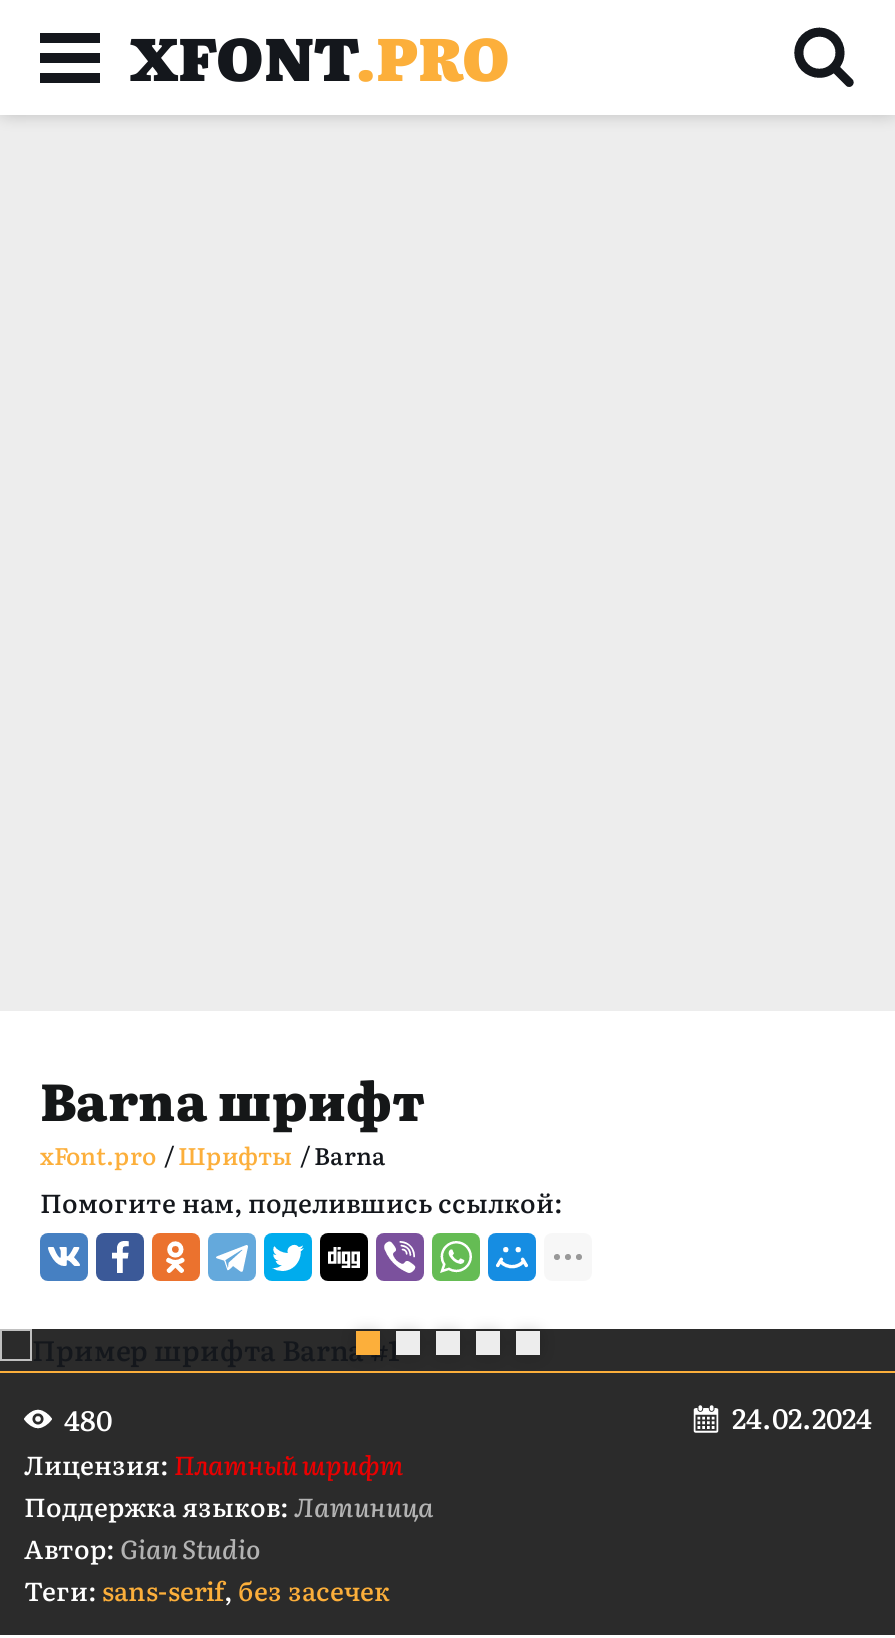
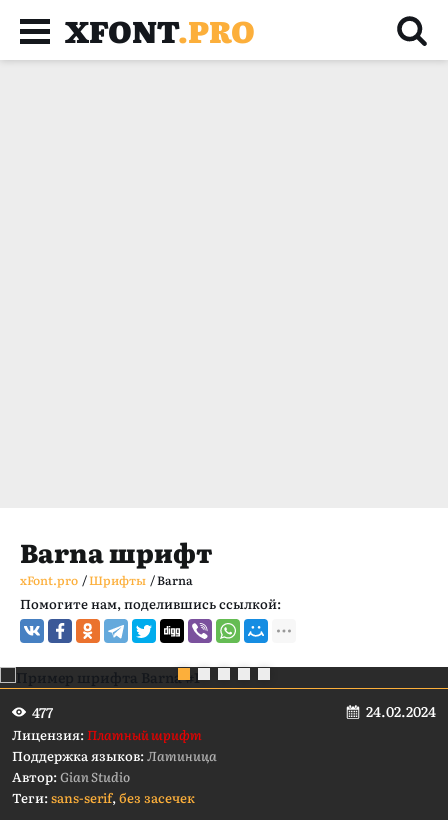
[64,1398,112,1438] 480 -> [32,701,53,721] 477

